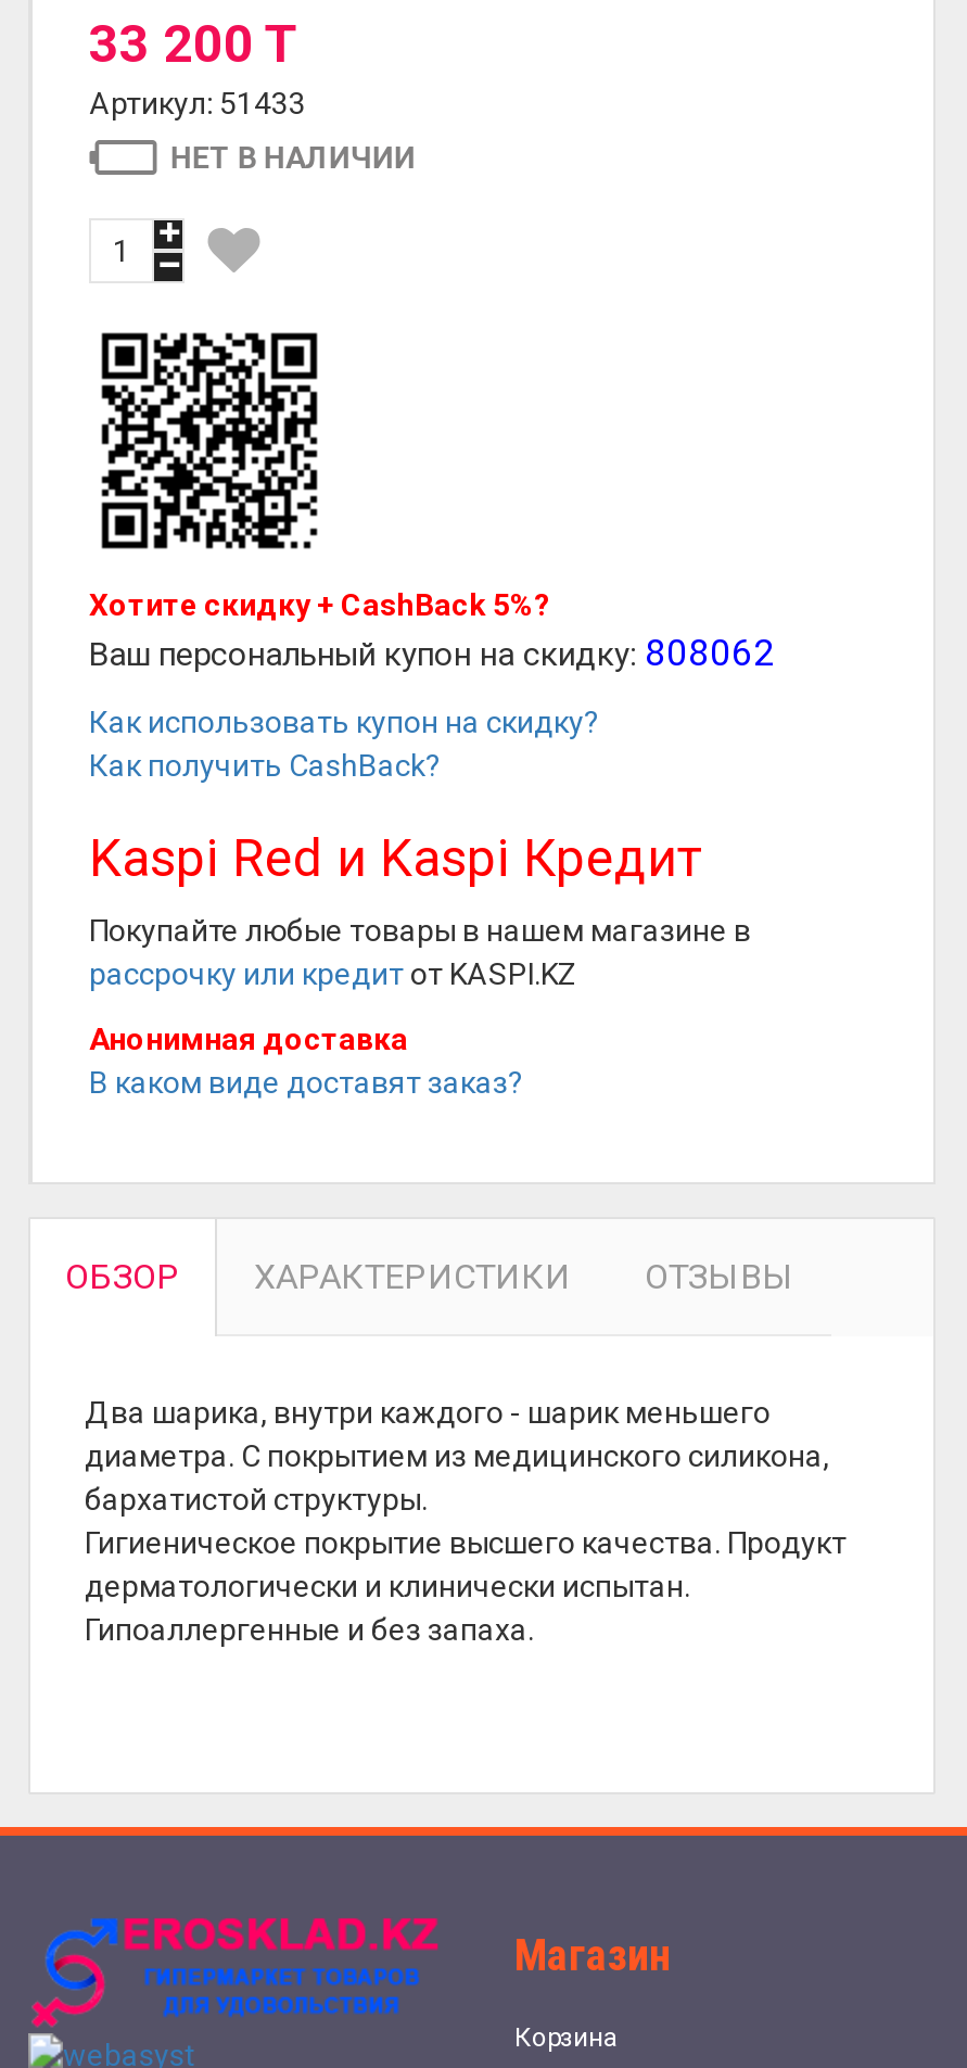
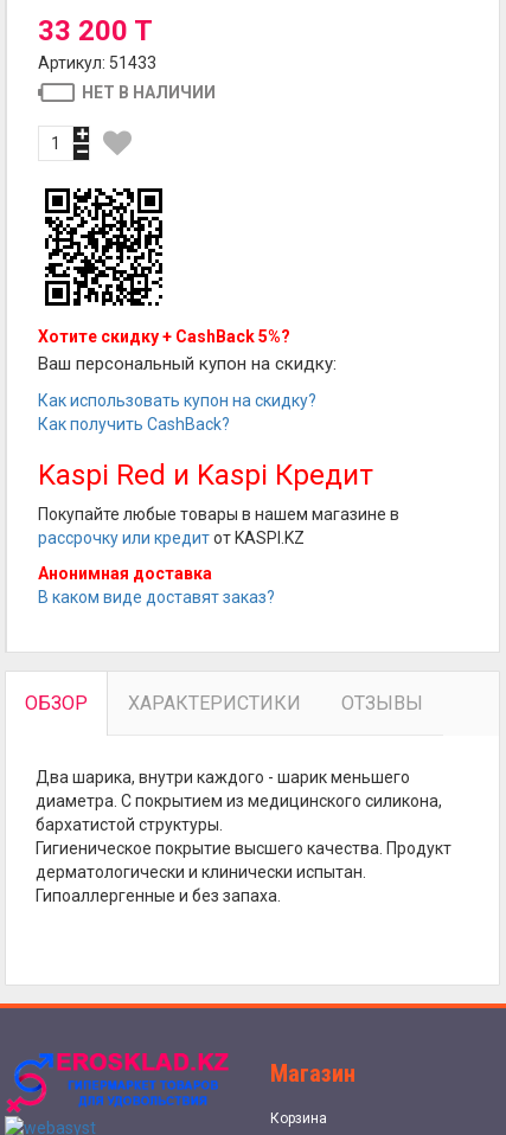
[89,631,775,674] Ваш персональный купон на скидку: 808062 -> [38,353,337,374] Ваш персональный купон на скидку:

